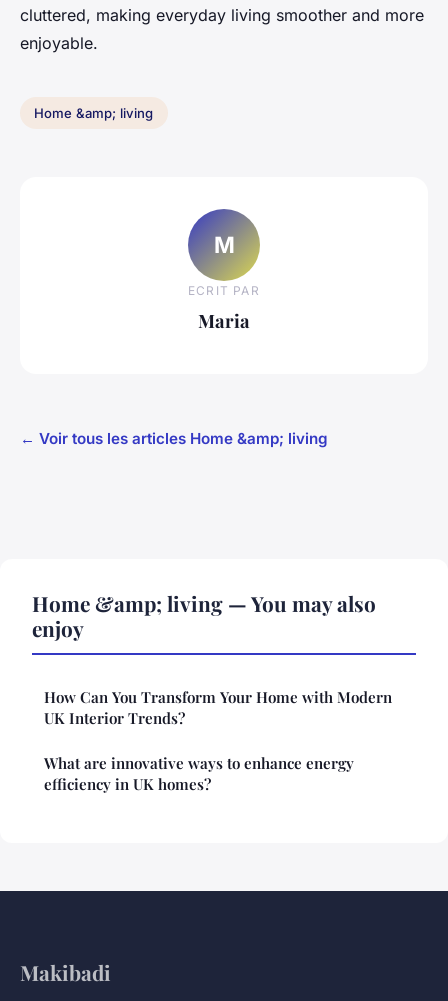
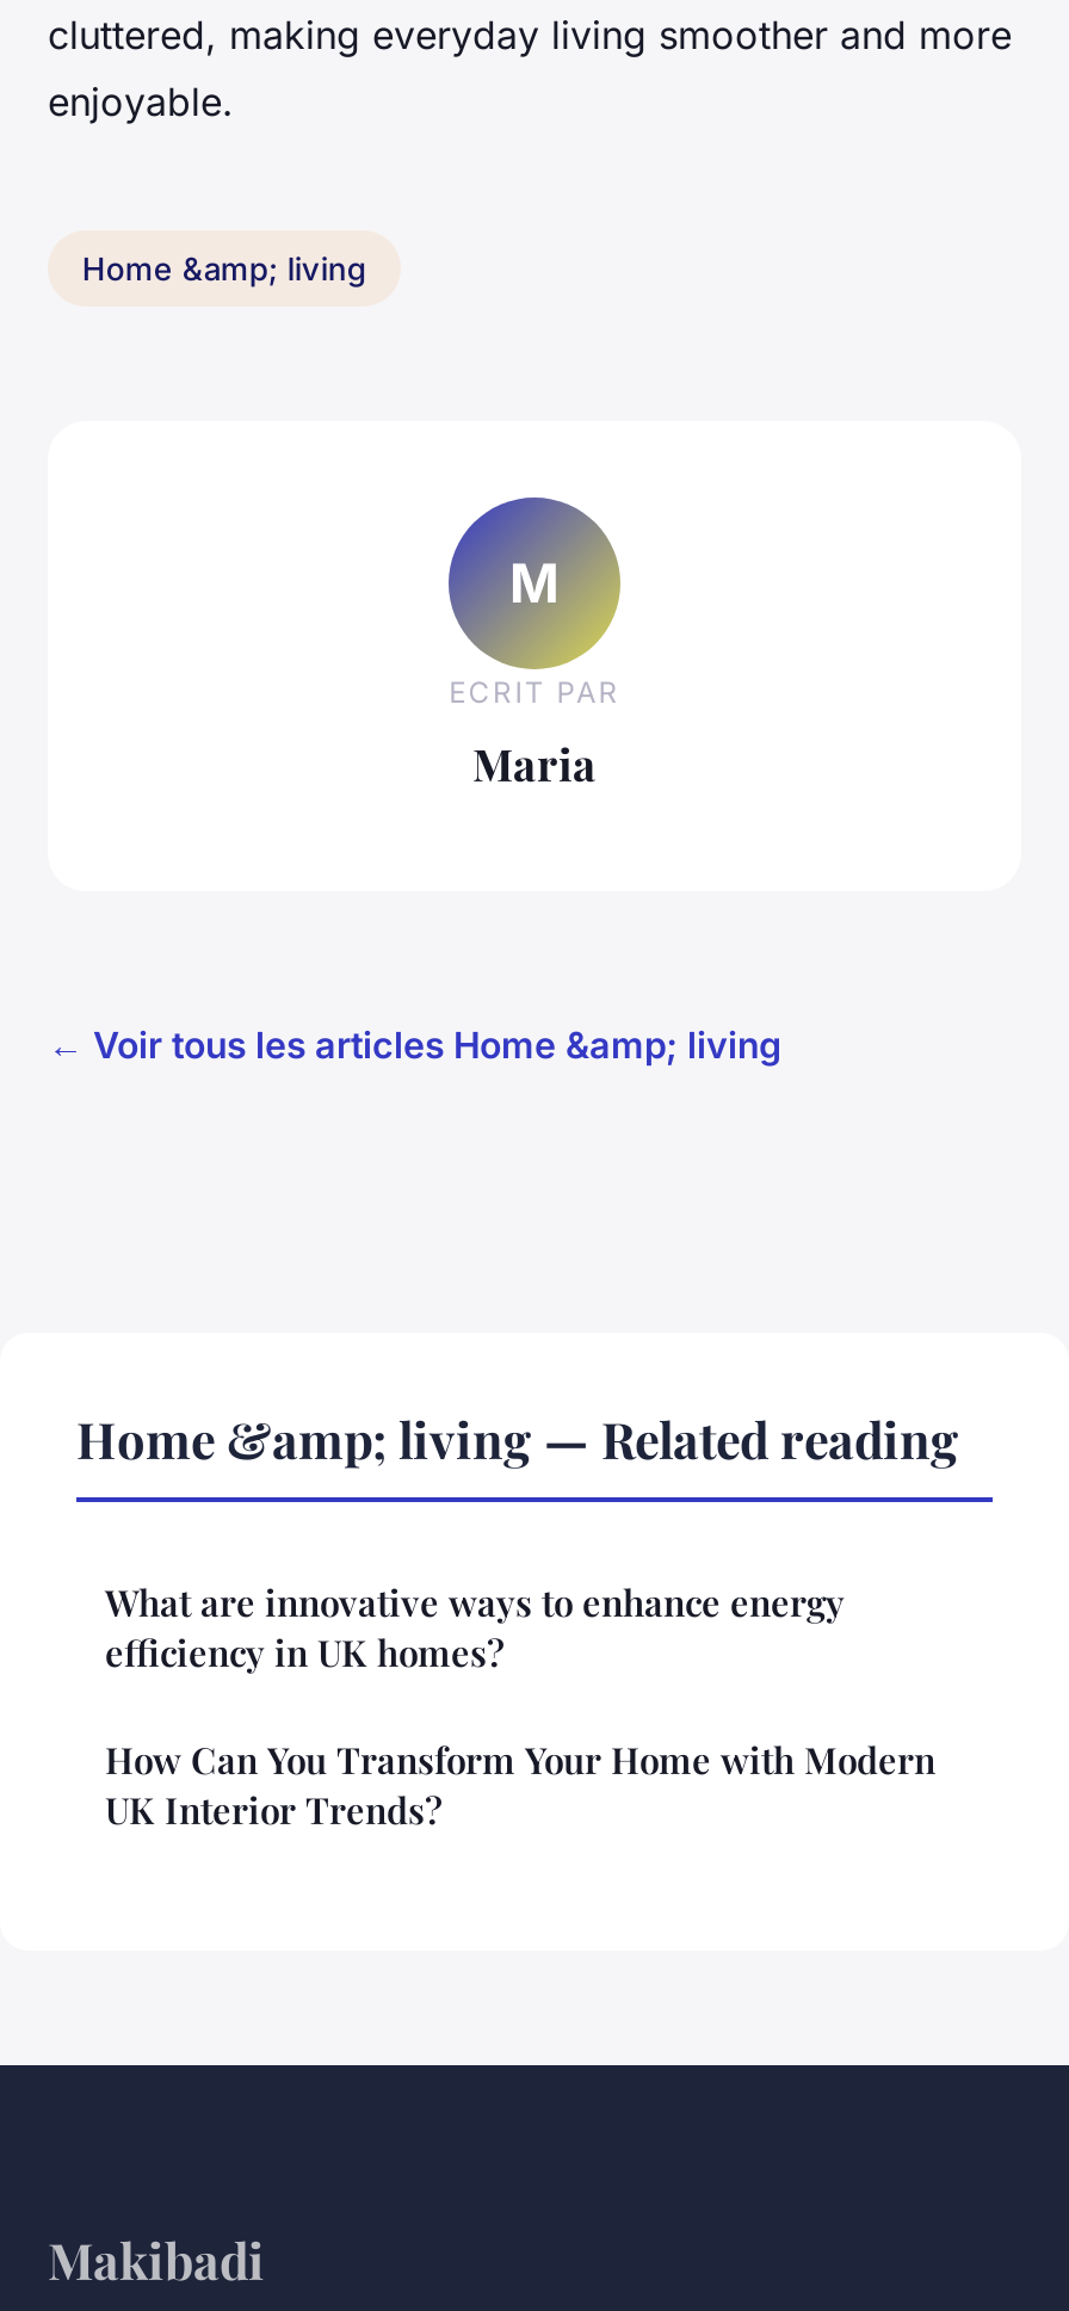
[32,589,376,642] Home &amp; living — You may also | enjoy -> [76,1404,959,1471] Home &amp; living — Related reading
moved [44,687,392,728] -> [105,1736,935,1834]: How Can You Transform Your Home with Modern | UK Interior Trends?
moved [44,753,354,794] -> [105,1578,845,1676]: What are innovative ways to enhance energy | efficiency in UK homes?

